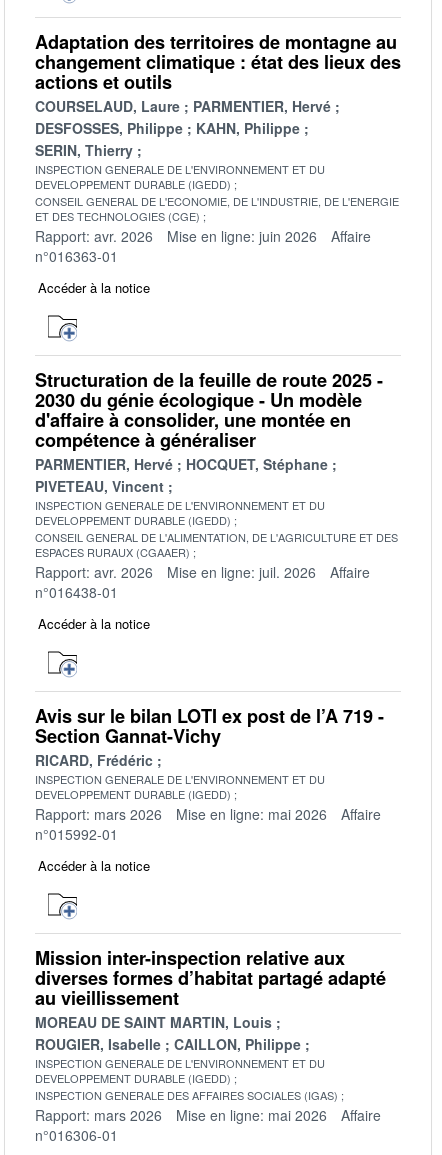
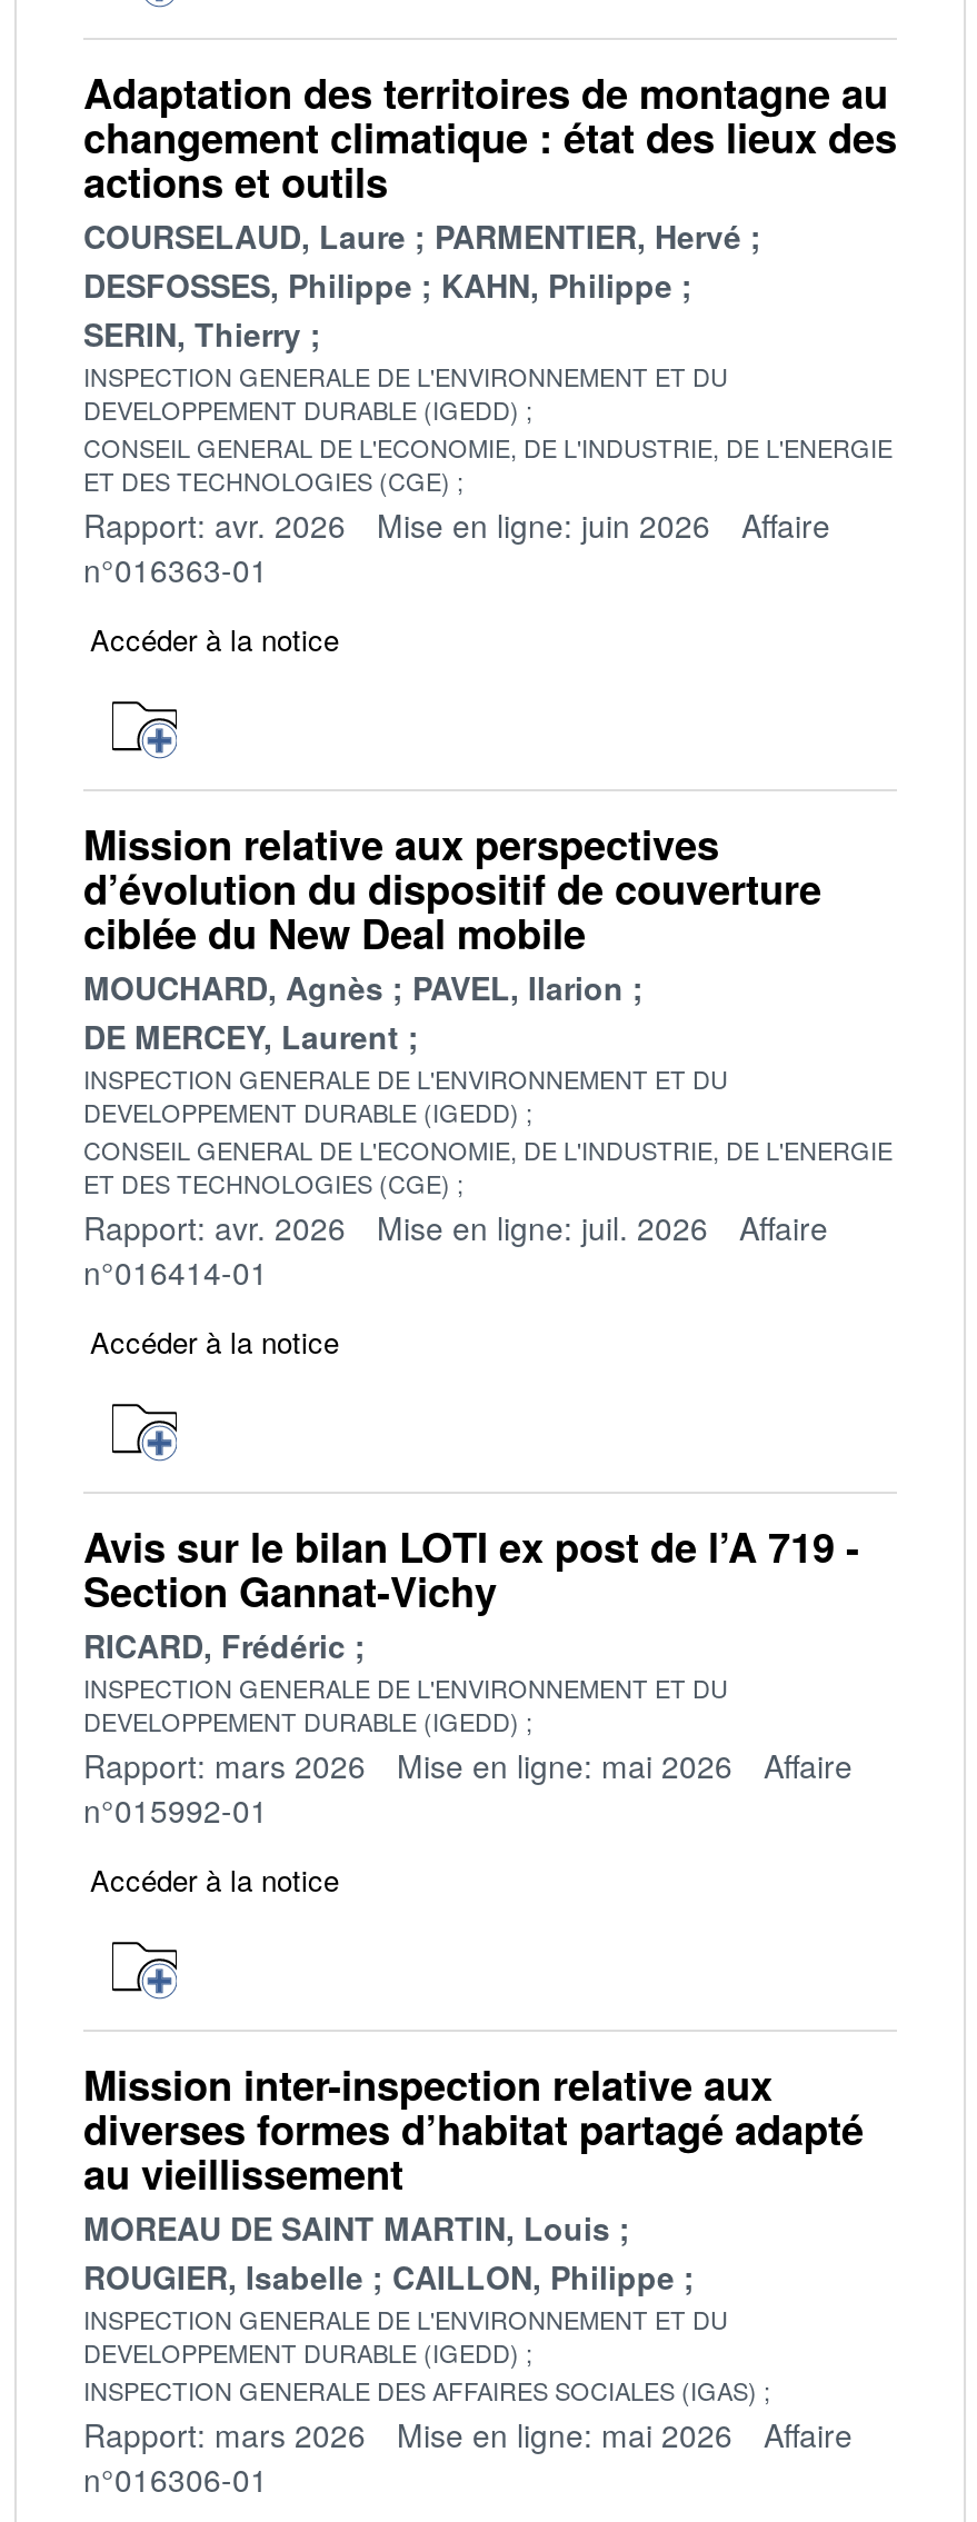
[35,367,383,496] Structuration de la feuille de route 2025 - | 2030 du génie écologique - Un modèle | d'affaire à consolider, une montée en | compétence à généraliser | PARMENTIER, Hervé | HOCQUET, Stéphane | PIVETEAU, Vincent -> [83,817,821,1059] Mission relative aux perspectives | d’évolution du dispositif de couverture | ciblée du New Deal mobile | MOUCHARD, Agnès | PAVEL, Ilarion | DE MERCEY, Laurent
[35,529,398,560] CONSEIL GENERAL DE L'ALIMENTATION, DE L'AGRICULTURE ET DES | ESPACES RURAUX (CGAAER) -> [83,1132,893,1201] CONSEIL GENERAL DE L'ECONOMIE, DE L'INDUSTRIE, DE L'ENERGIE | ET DES TECHNOLOGIES (CGE)
[35,582,118,602] n°016438-01 -> [83,1250,268,1295] n°016414-01

